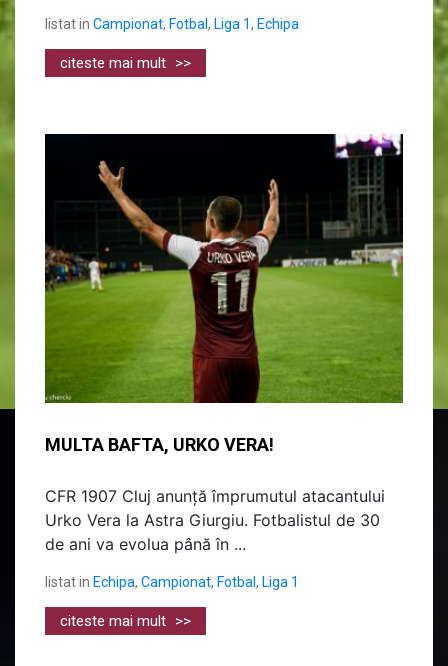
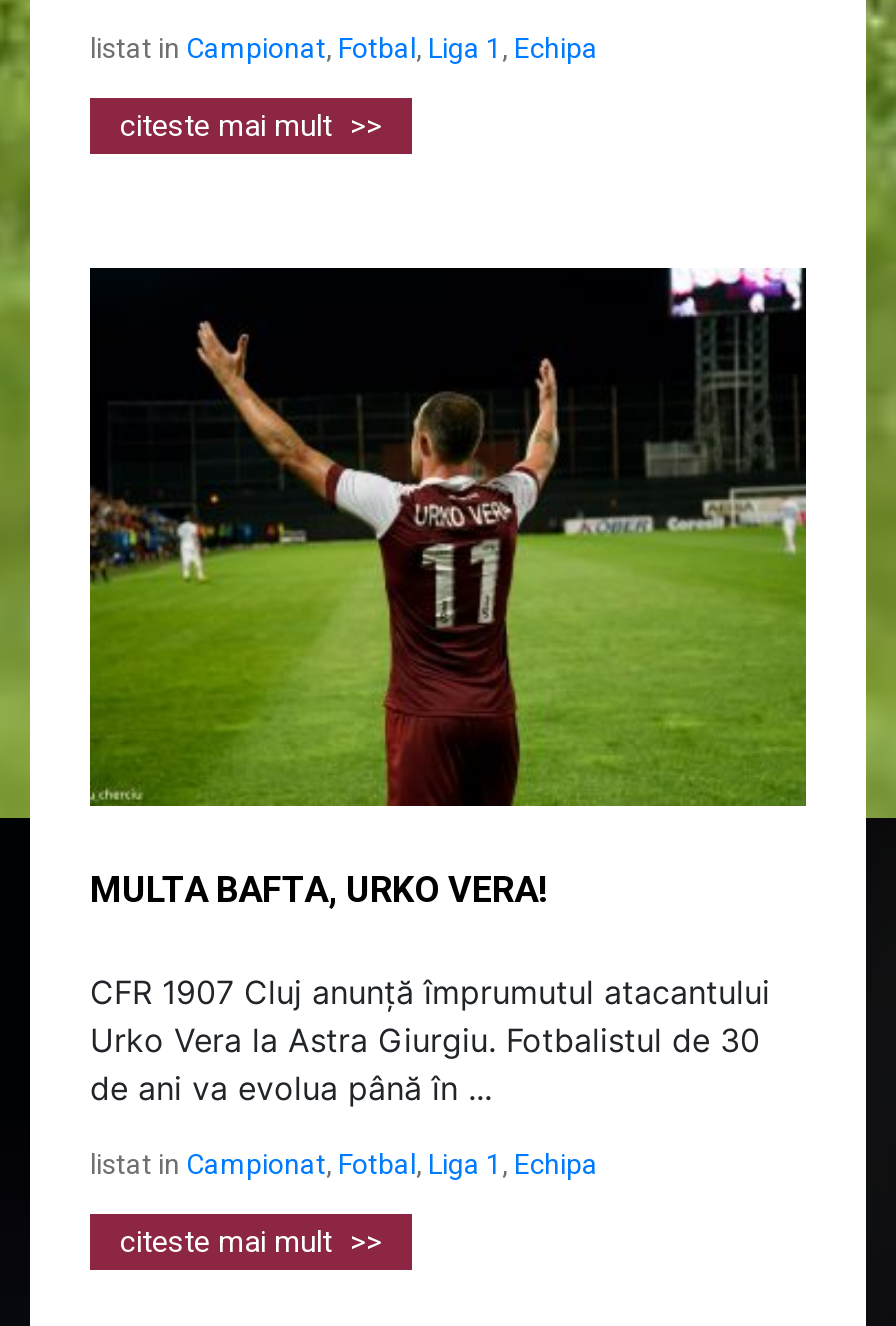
[45,574,299,590] listat in Echipa, Campionat, Fotbal, Liga 1 -> [90,1148,598,1180] listat in Campionat, Fotbal, Liga 1, Echipa

